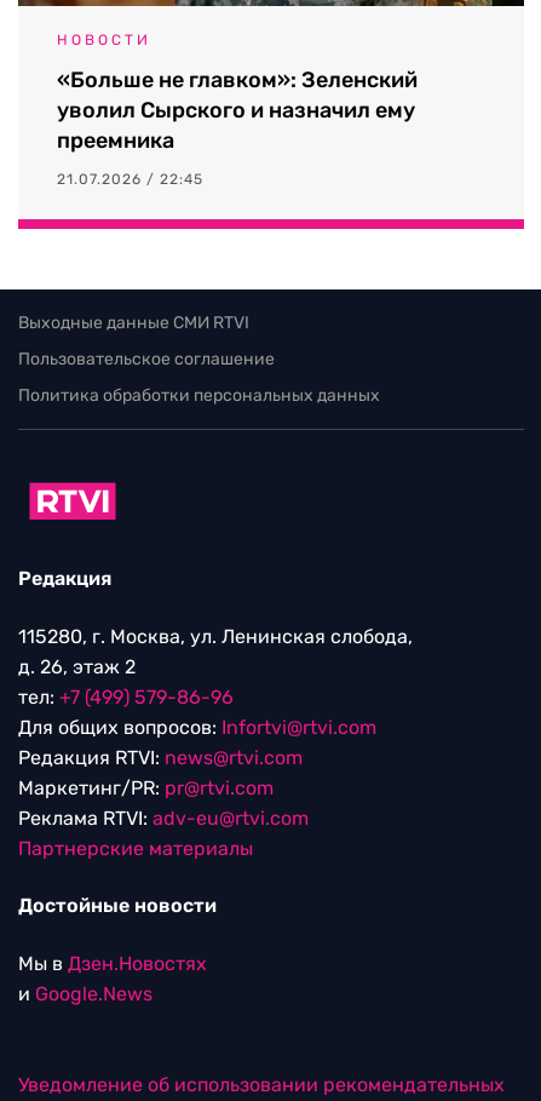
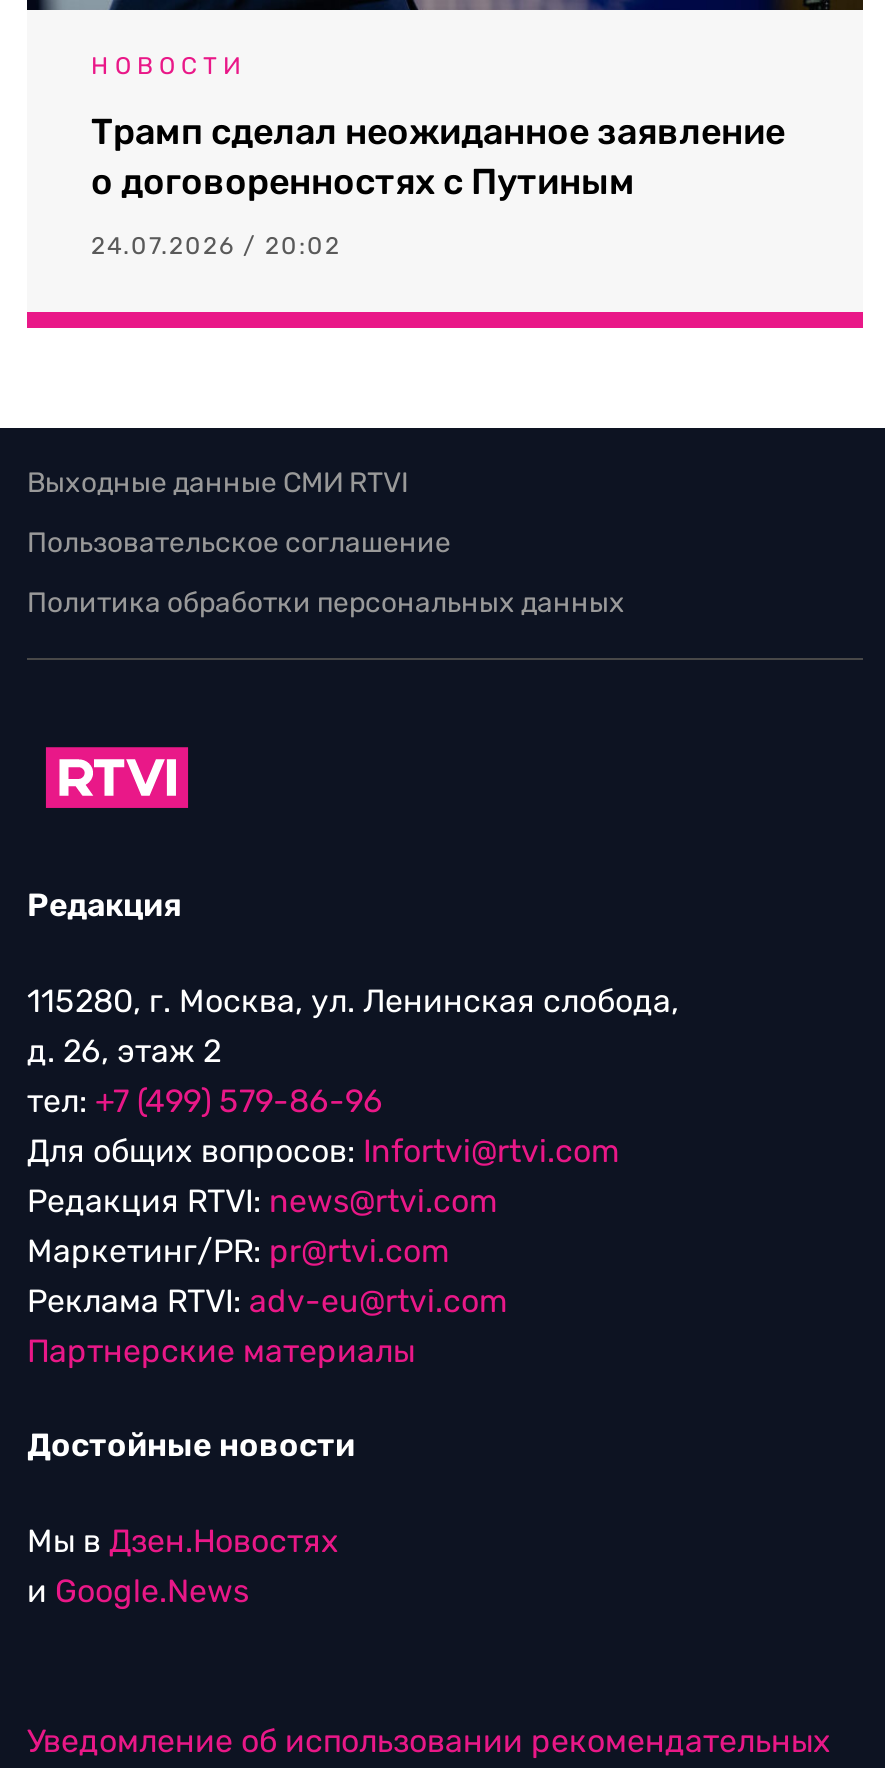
[57,67,418,154] «Больше не главком»: Зеленский | уволил Сырского и назначил ему | преемника -> [91,110,785,204] Трамп сделал неожиданное заявление | о договоренностях с Путиным
[57,171,203,188] 21.07.2026 / 22:45 -> [91,232,341,260] 24.07.2026 / 20:02

